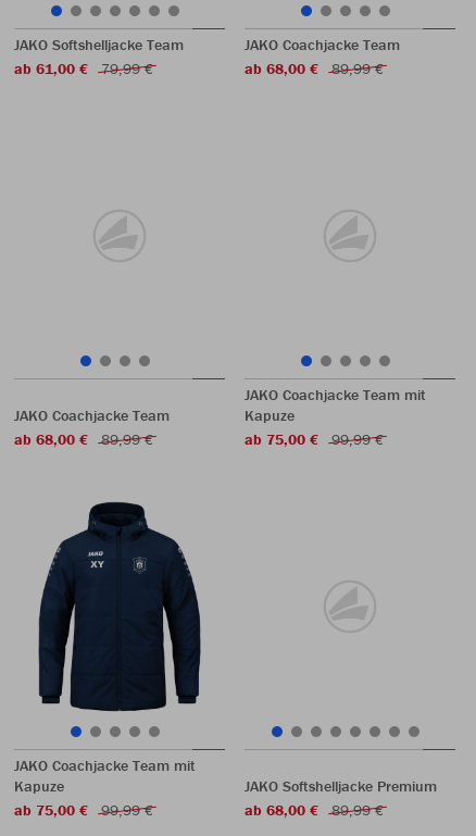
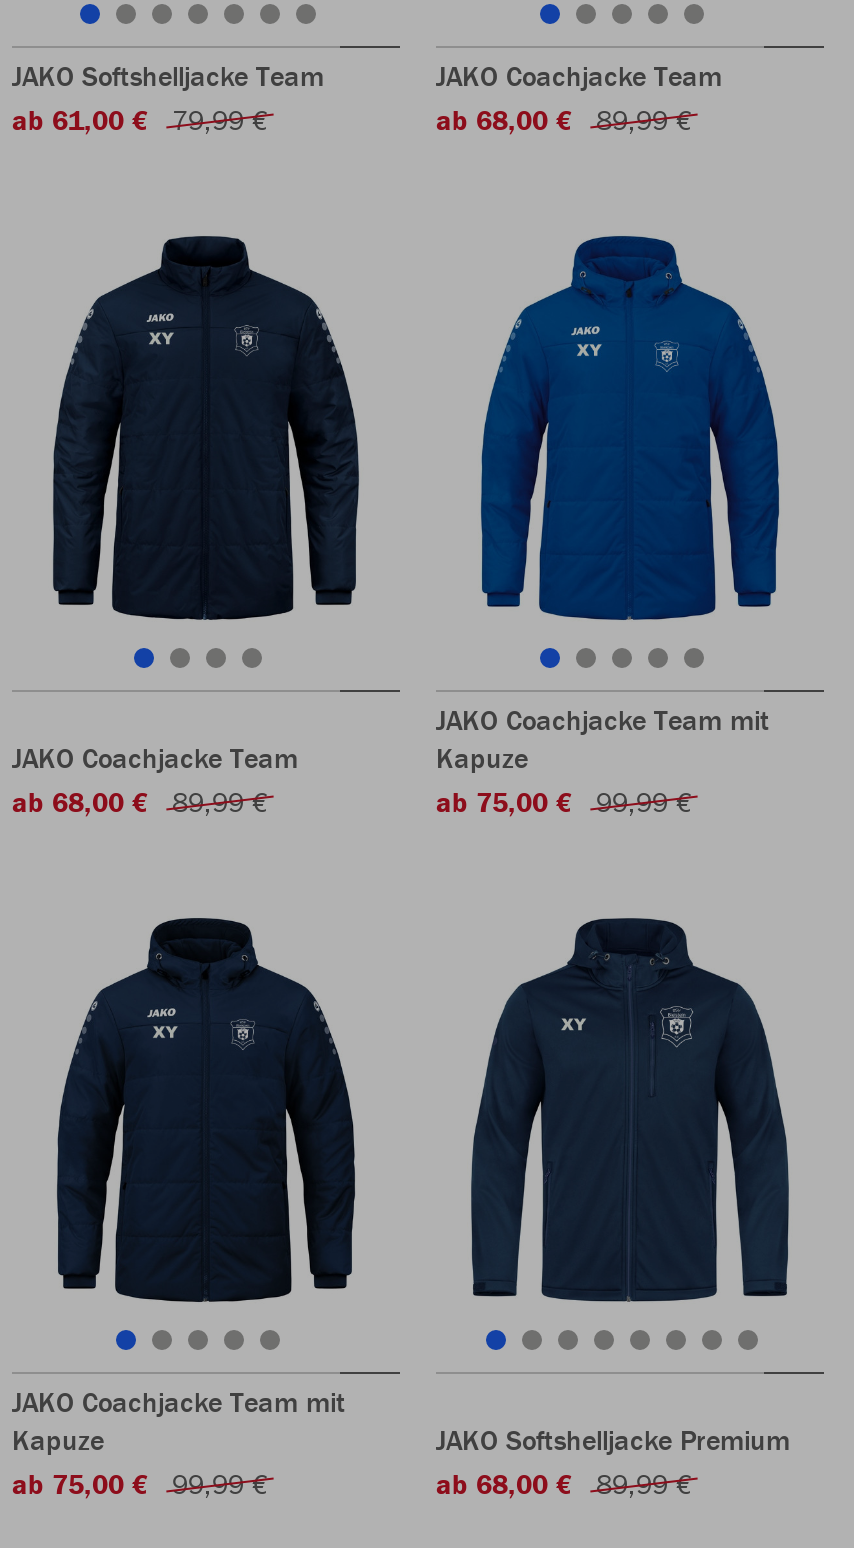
none -> [50,234,362,622] [image]
none -> [478,234,782,622] [image]
none -> [468,916,792,1304] [image]

